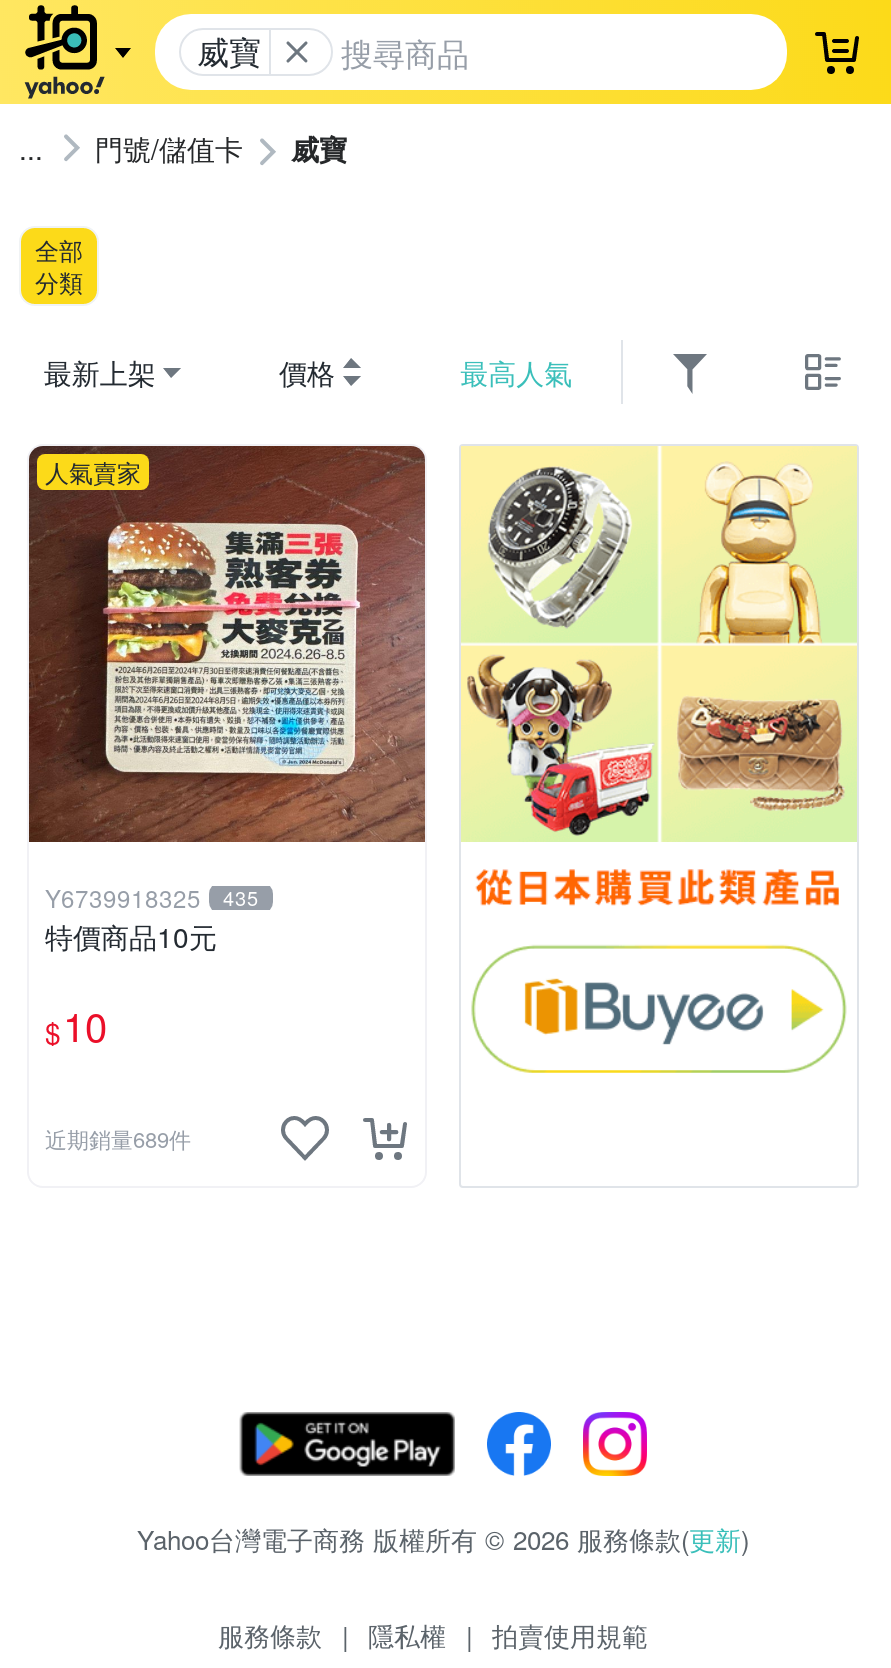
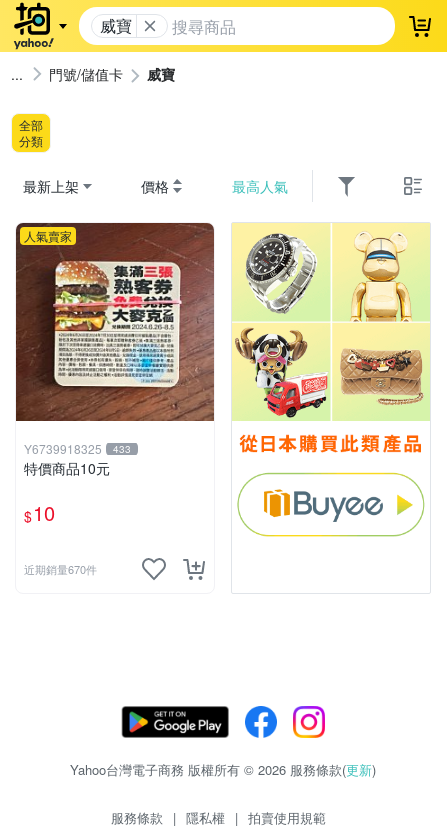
[45,881,259,915] Y6739918325 435 -> [24,440,131,457] Y6739918325 433
[45,1123,191,1155] 近期銷量689件 -> [24,561,97,577] 近期銷量670件

